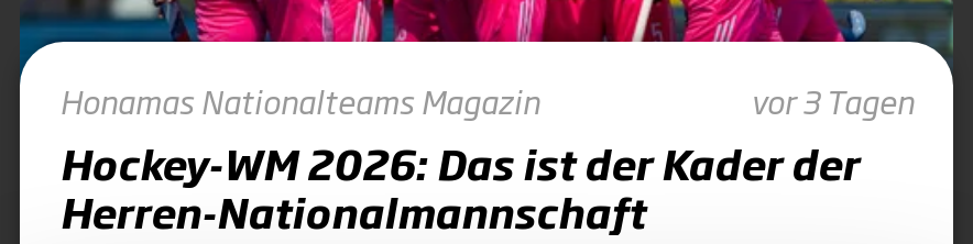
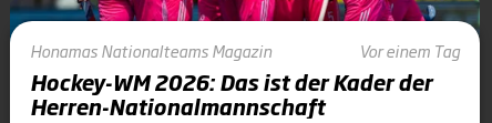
[751,77,914,123] vor 3 Tagen -> [359,39,460,62] Vor einem Tag

